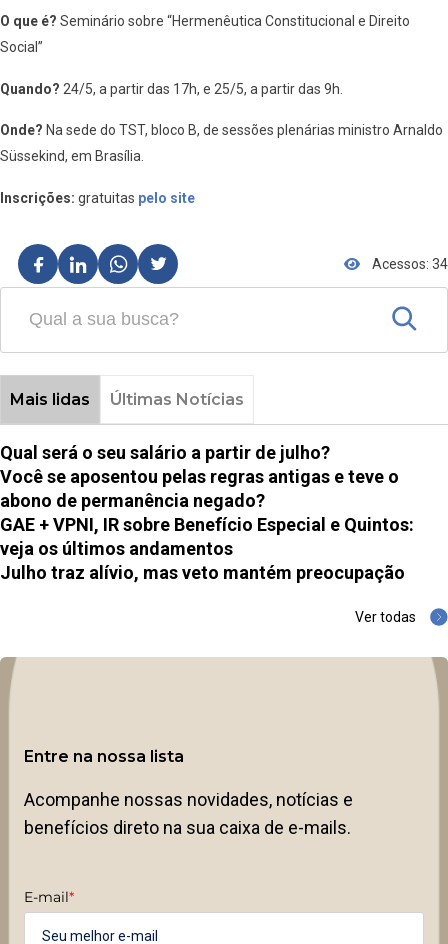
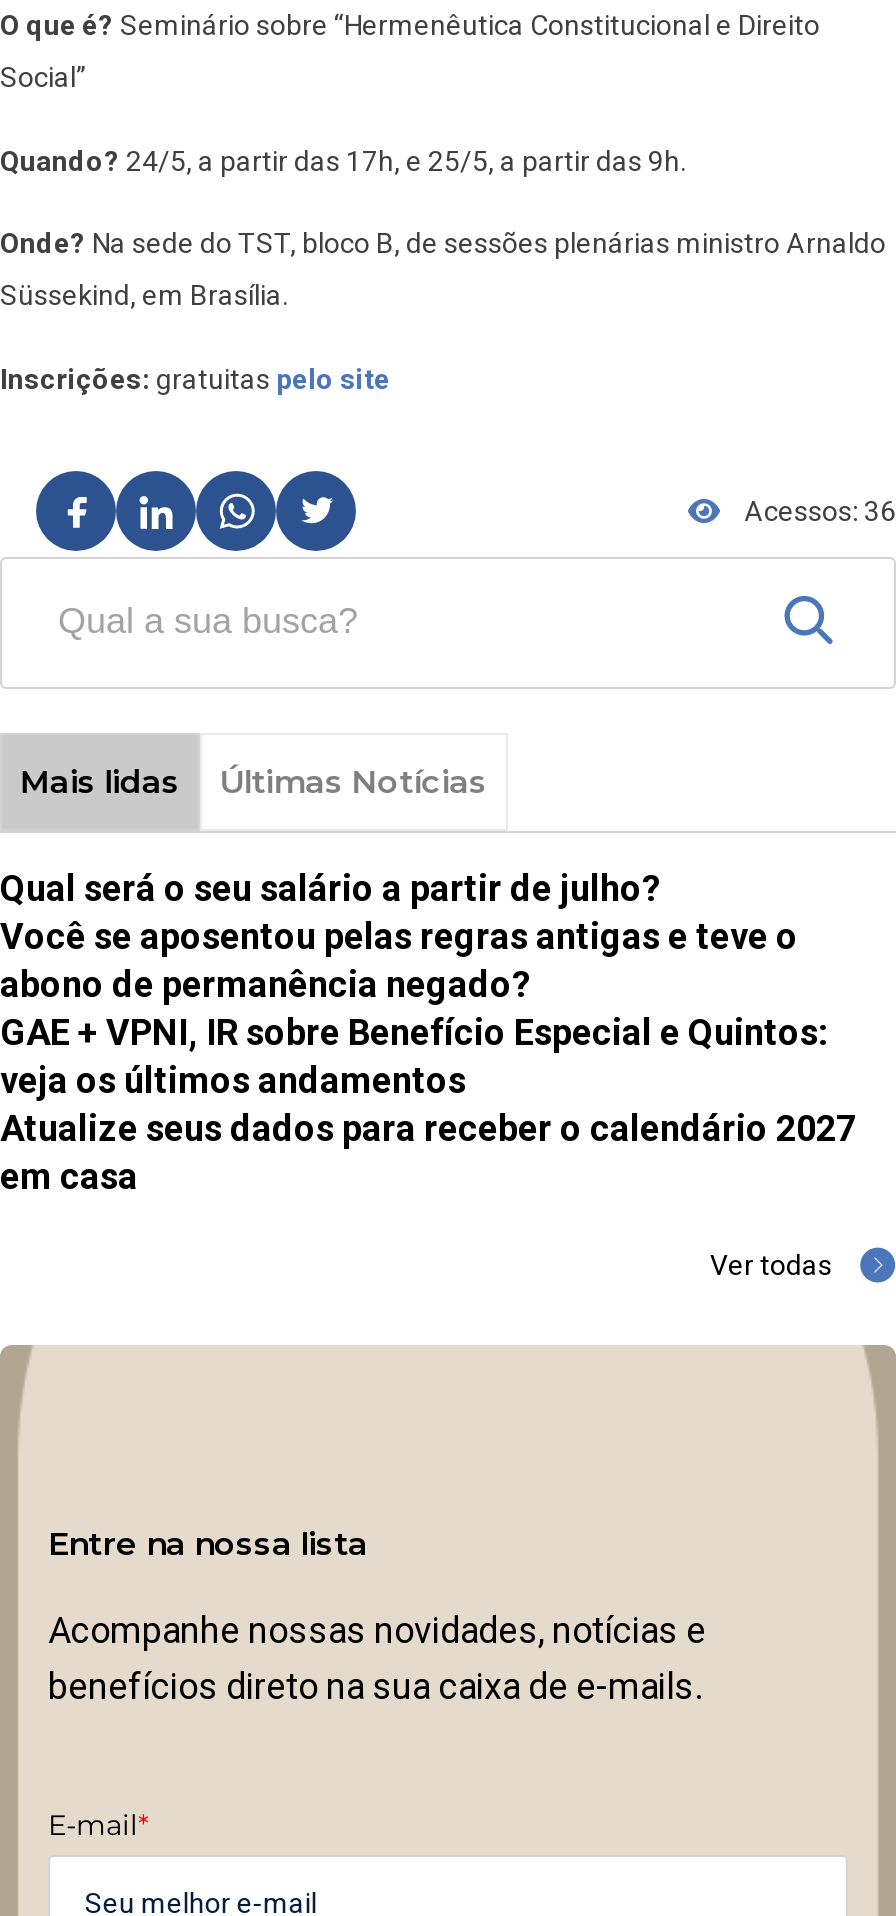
[372,256,448,272] Acessos: 34 -> [744,495,896,527] Acessos: 36
[0,562,405,583] Julho traz alívio, mas veto mantém preocupação -> [0,1107,856,1197] Atualize seus dados para receber o calendário 2027 | em casa

